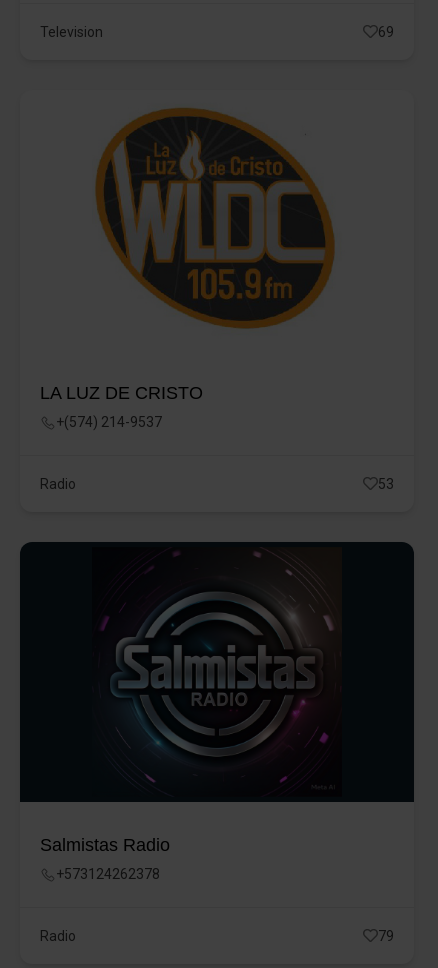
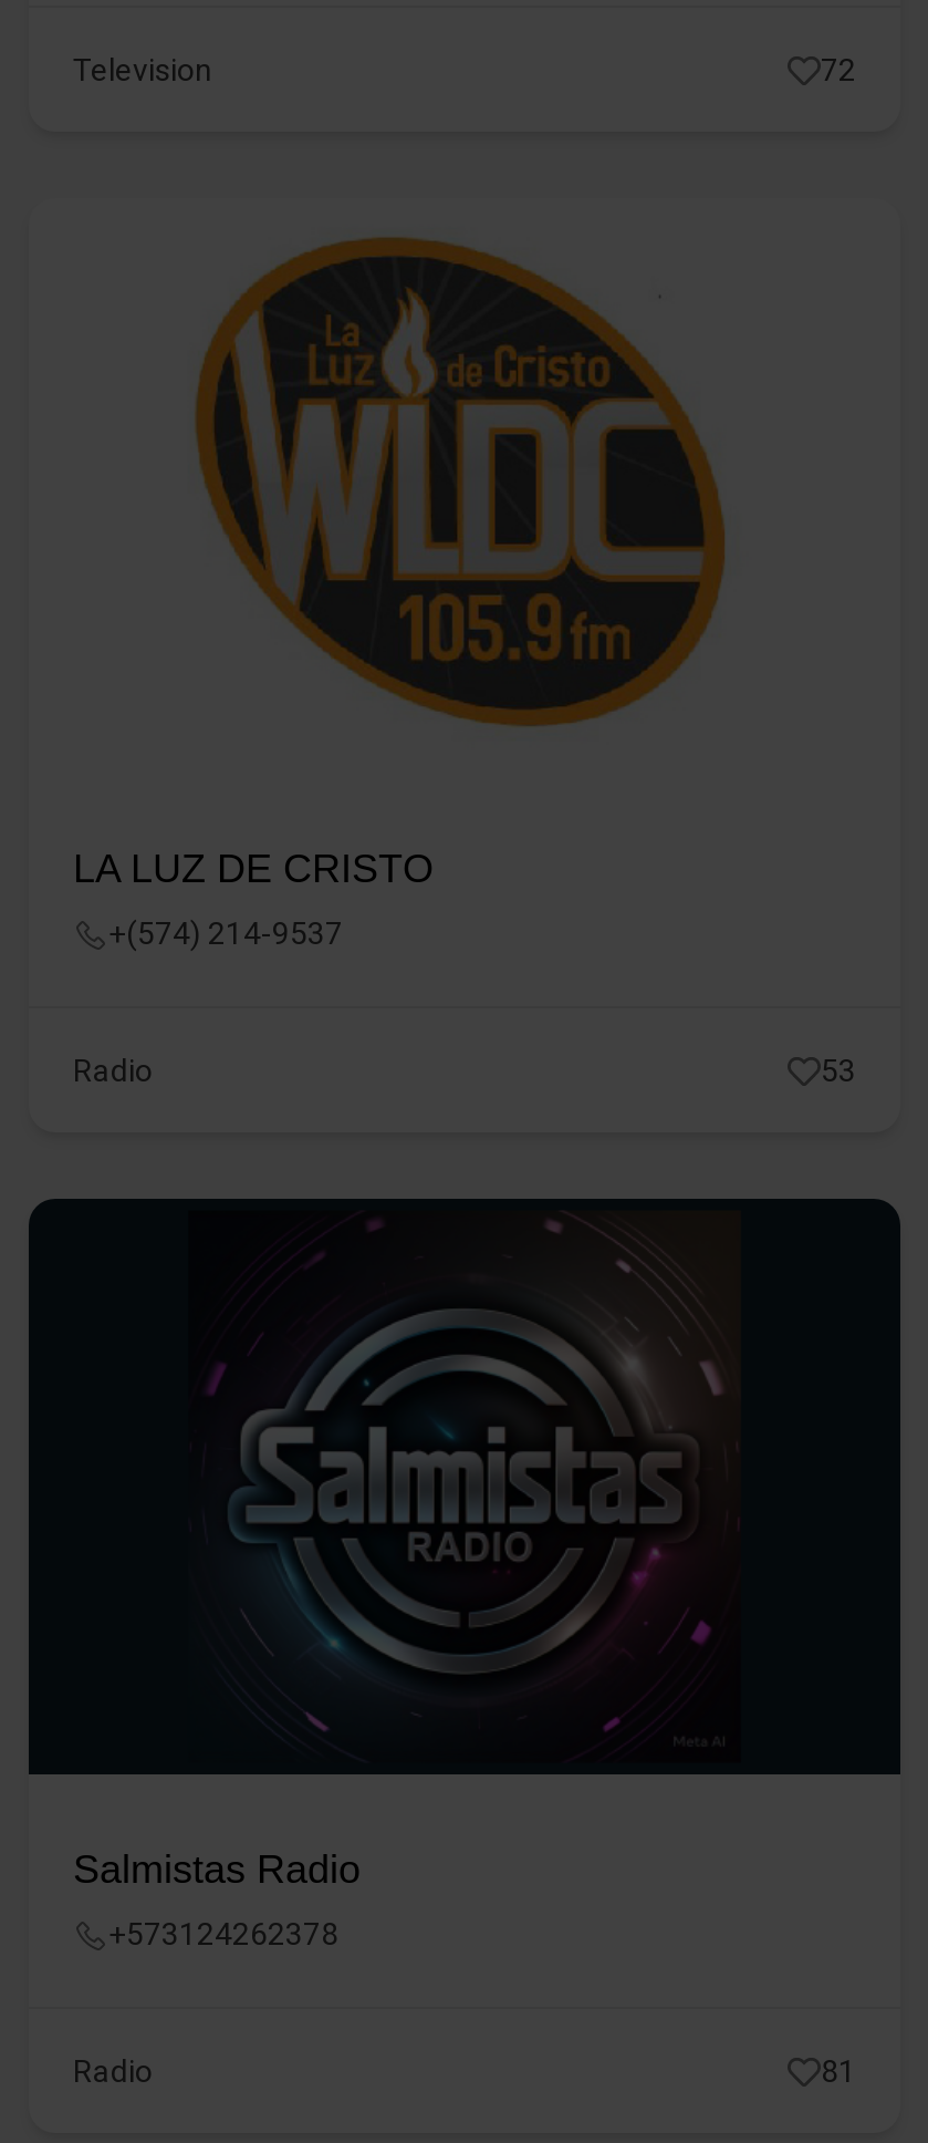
[378,24,394,40] 69 -> [821,53,856,88] 72
[378,928,394,944] 79 -> [821,2054,856,2090] 81

